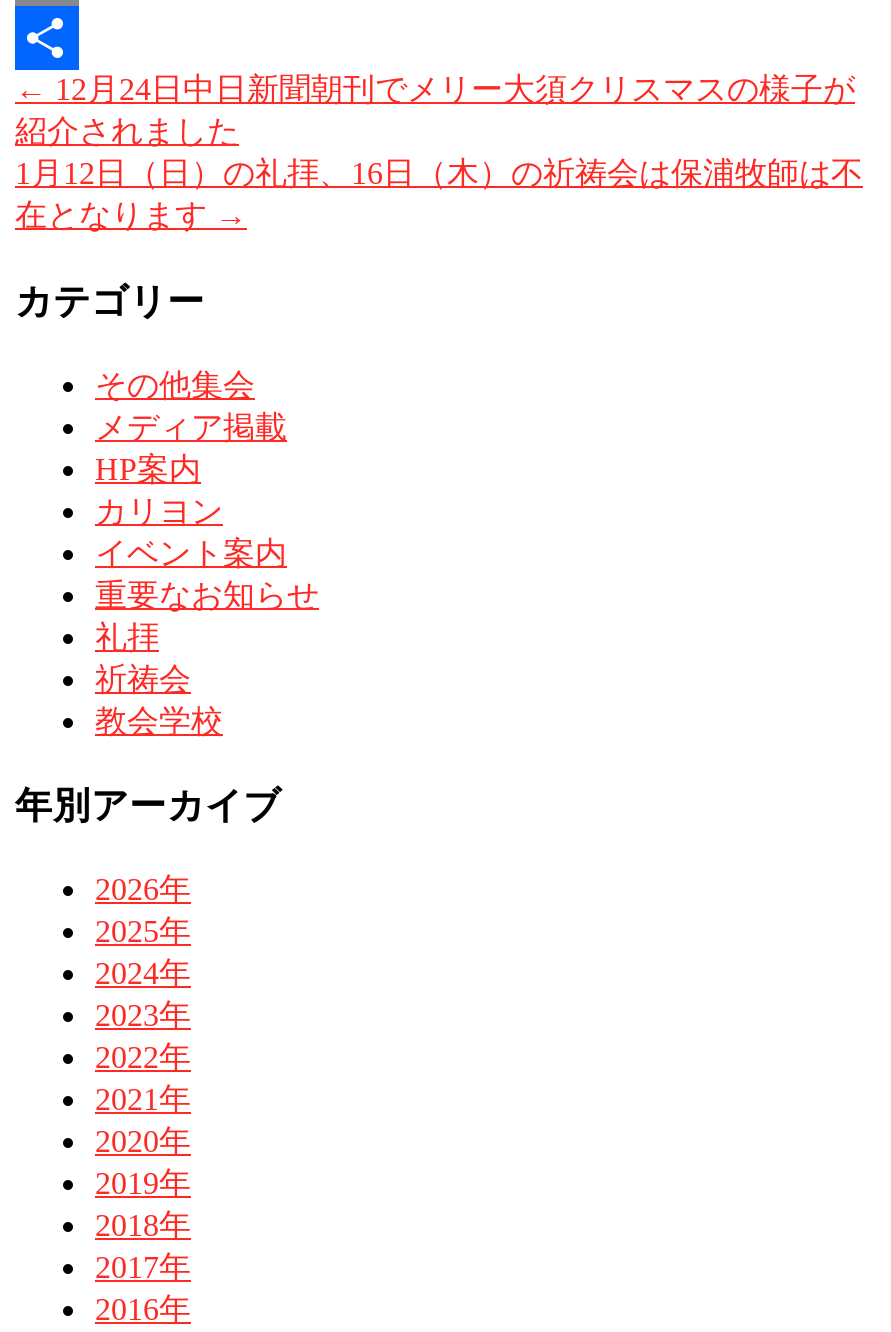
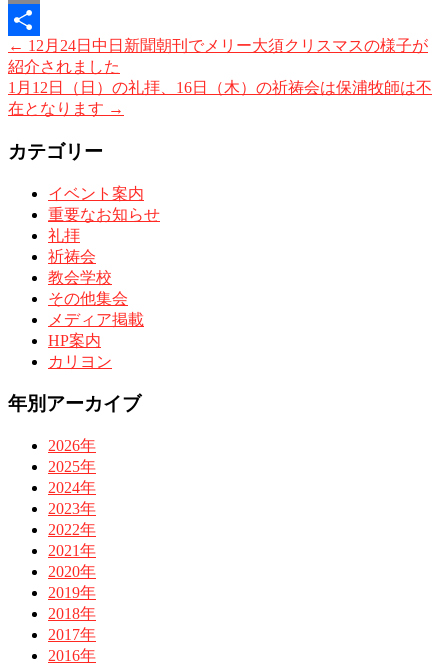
moved [95,368,287,528] -> [48,290,144,370]: その他集会 | メディア掲載 | HP案内 | カリヨン
moved [95,536,319,738] -> [48,185,160,286]: イベント案内 | 重要なお知らせ | 礼拝 | 祈祷会 | 教会学校

